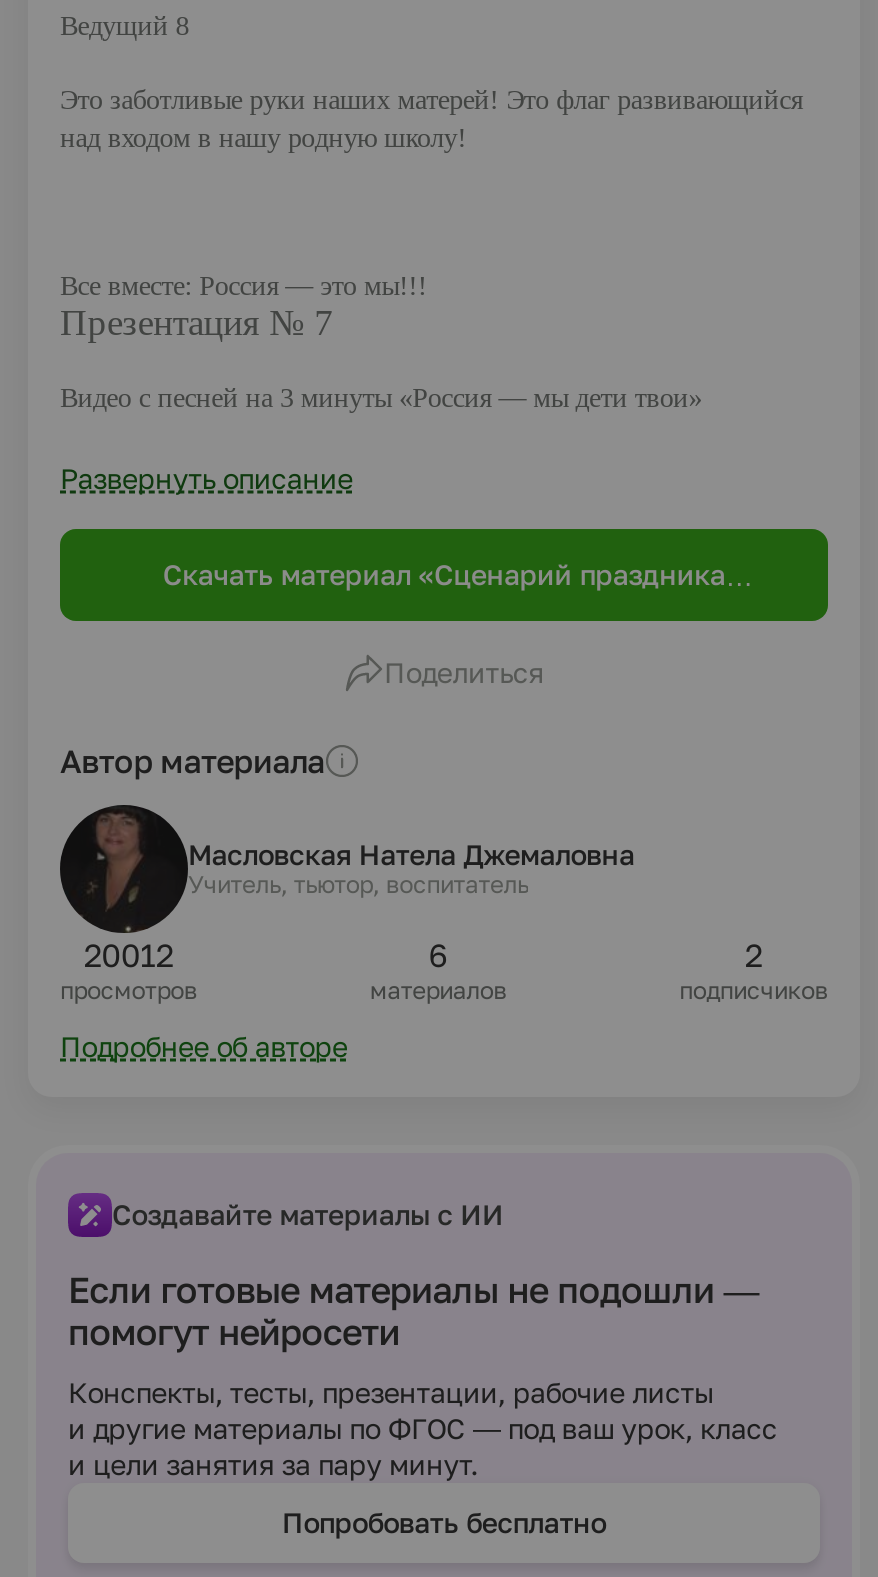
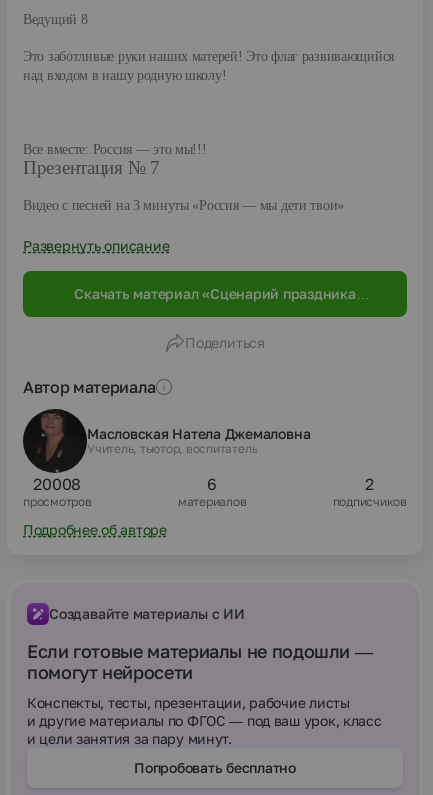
[84,935,173,975] 20012 -> [33,474,81,494] 20008

